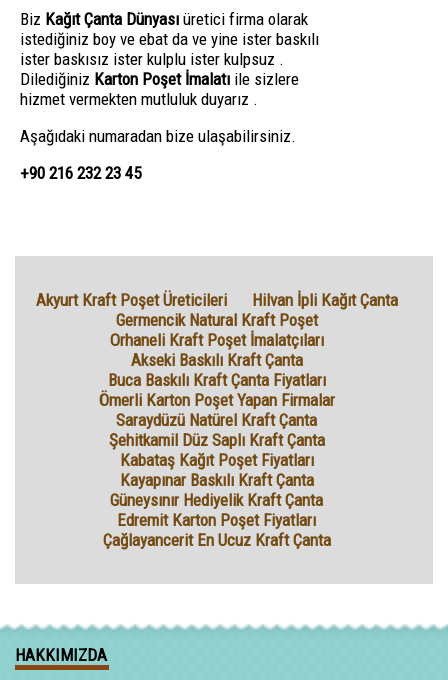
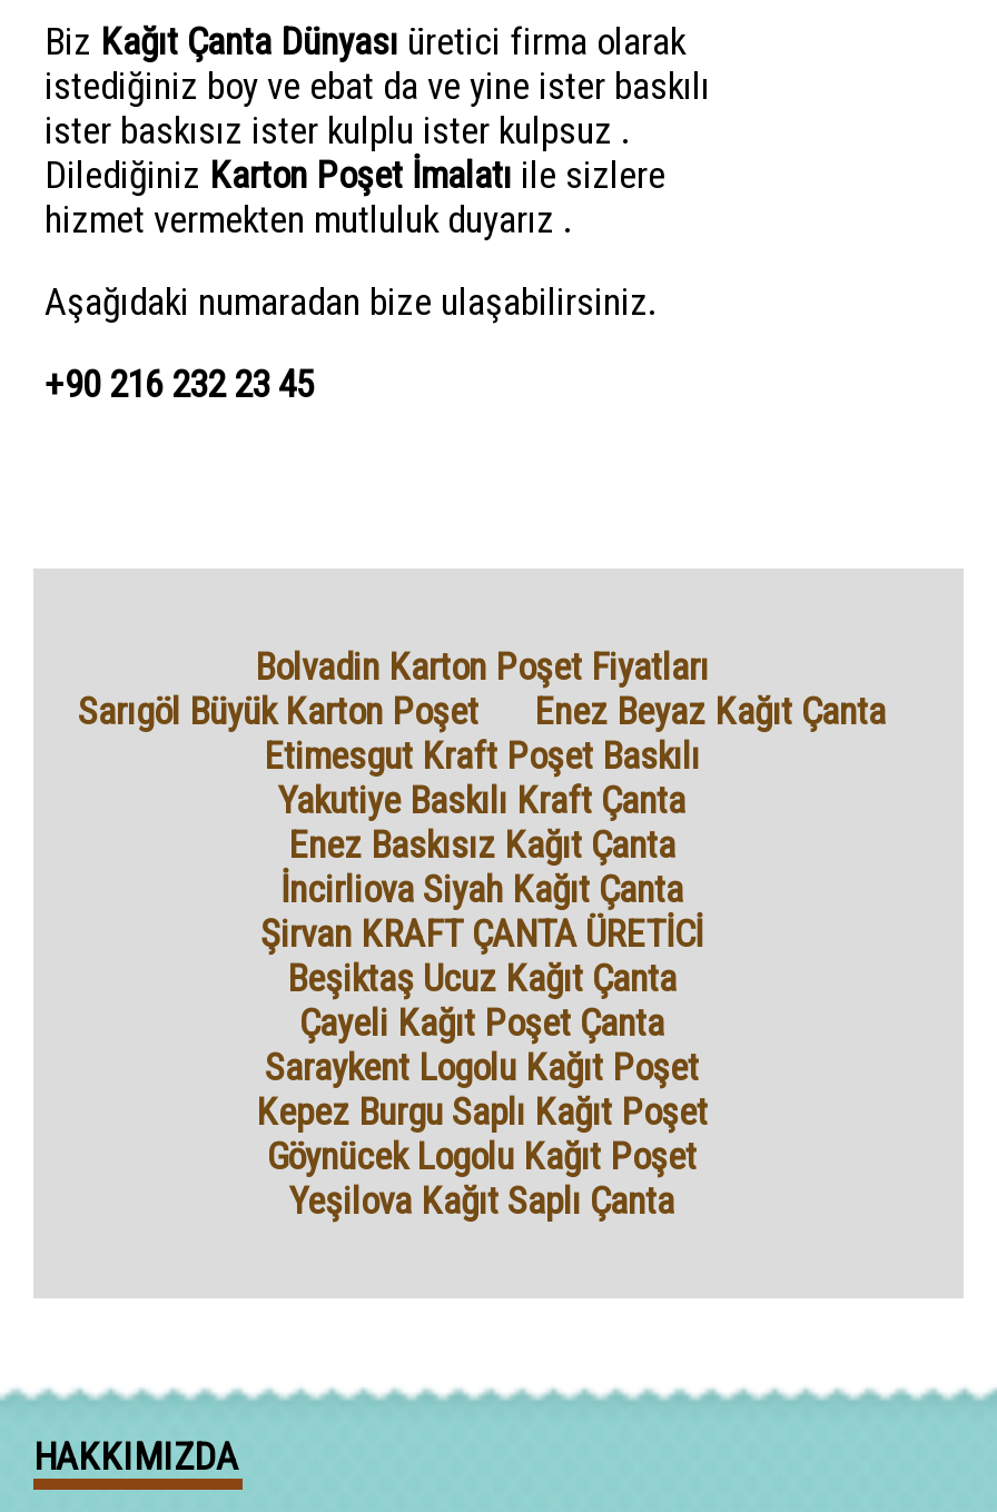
[35,290,397,550] Akyurt Kraft Poşet Üreticileri | Hilvan İpli Kağıt Çanta | Germencik Natural Kraft Poşet | Orhaneli Kraft Poşet İmalatçıları | Akseki Baskılı Kraft Çanta | Buca Baskılı Kraft Çanta Fiyatları | Ömerli Karton Poşet Yapan Firmalar | Saraydüzü Natürel Kraft Çanta | Şehitkamil Düz Saplı Kraft Çanta | Kabataş Kağıt Poşet Fiyatları | Kayapınar Baskılı Kraft Çanta | Güneysınır Hediyelik Kraft Çanta | Edremit Karton Poşet Fiyatları | Çağlayancerit En Ucuz Kraft Çanta -> [78,644,886,1223] Bolvadin Karton Poşet Fiyatları | Sarıgöl Büyük Karton Poşet | Enez Beyaz Kağıt Çanta | Etimesgut Kraft Poşet Baskılı | Yakutiye Baskılı Kraft Çanta | Enez Baskısız Kağıt Çanta | İncirliova Siyah Kağıt Çanta | Şirvan KRAFT ÇANTA ÜRETİCİ | Beşiktaş Ucuz Kağıt Çanta | Çayeli Kağıt Poşet Çanta | Saraykent Logolu Kağıt Poşet | Kepez Burgu Saplı Kağıt Poşet | Göynücek Logolu Kağıt Poşet | Yeşilova Kağıt Saplı Çanta

